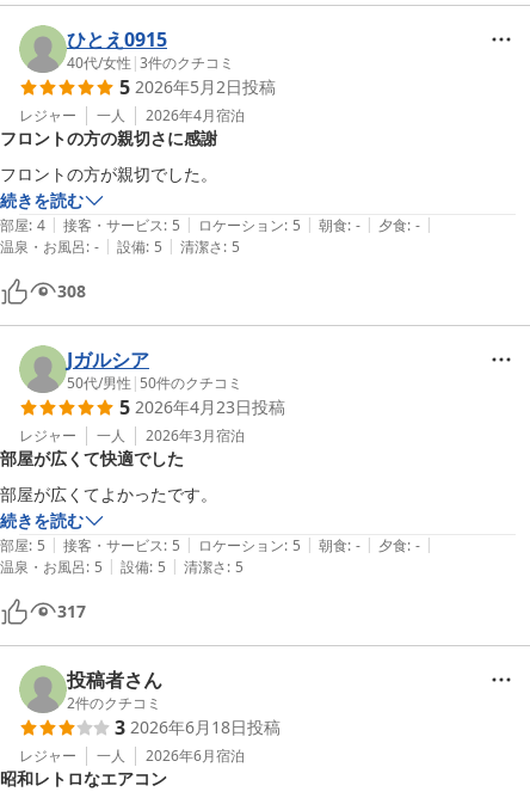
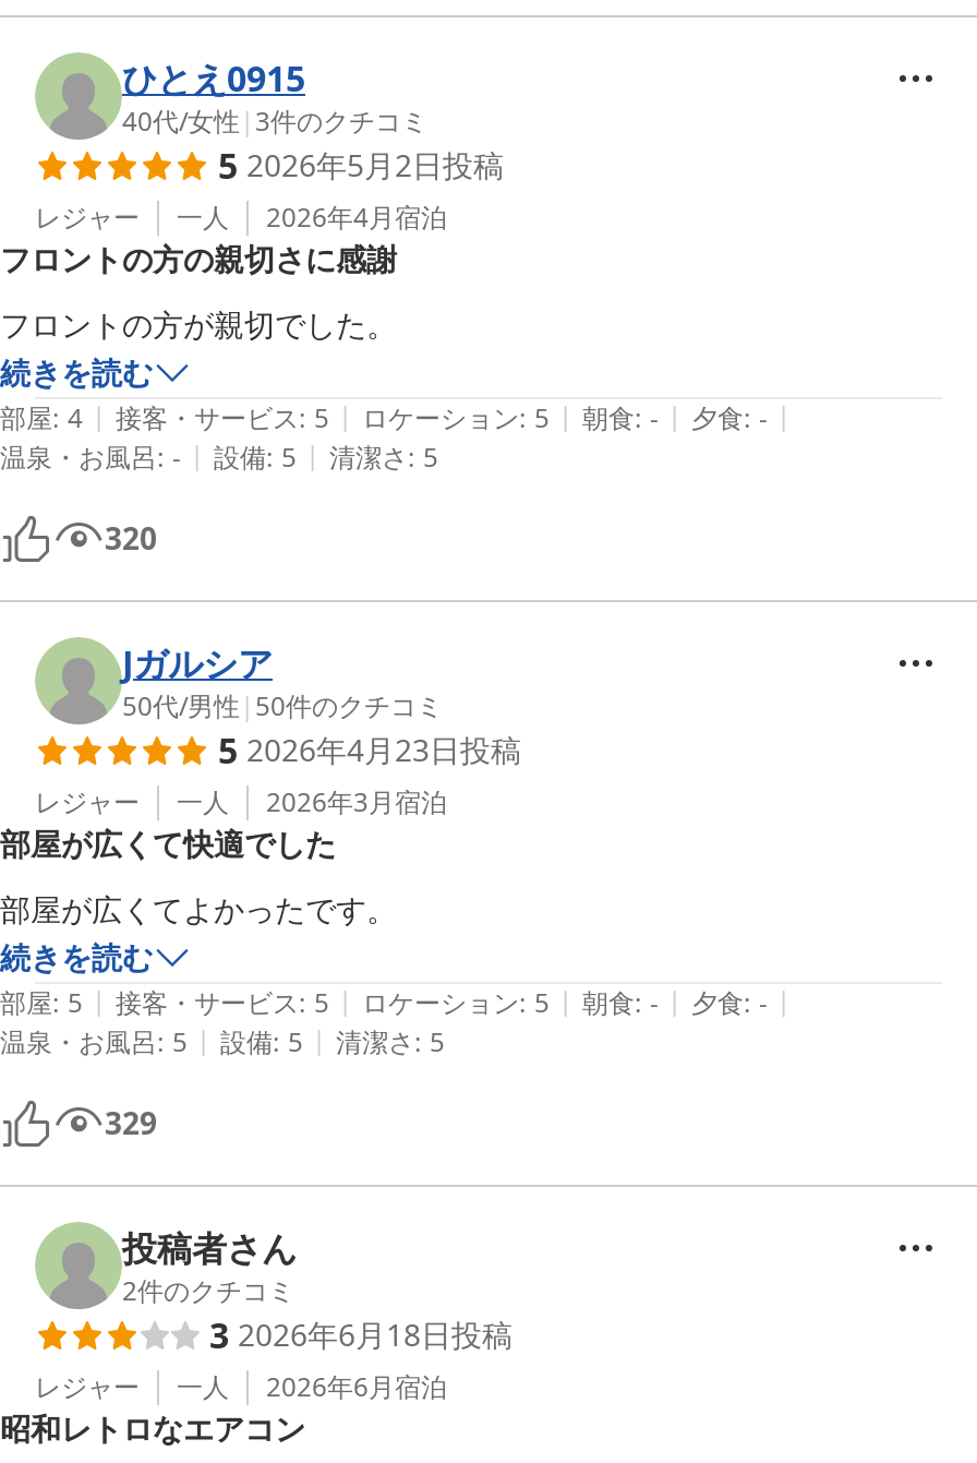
[57,280,86,302] 308 -> [105,517,157,559] 320
[57,600,86,622] 317 -> [105,1102,157,1143] 329

